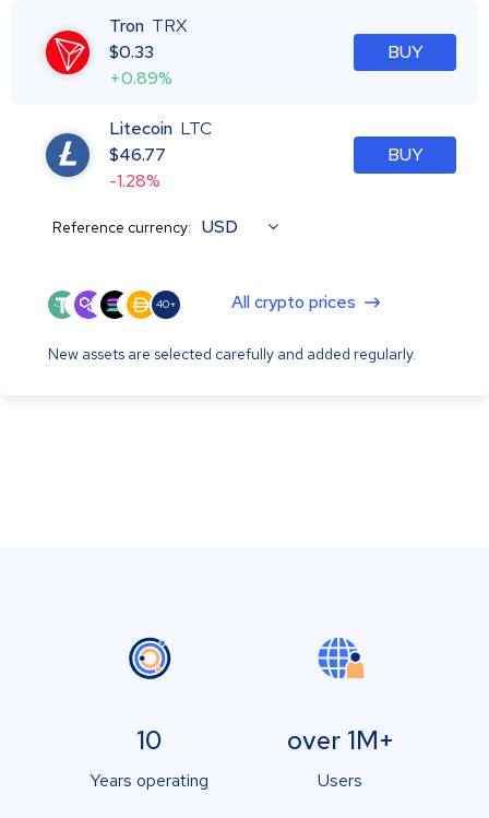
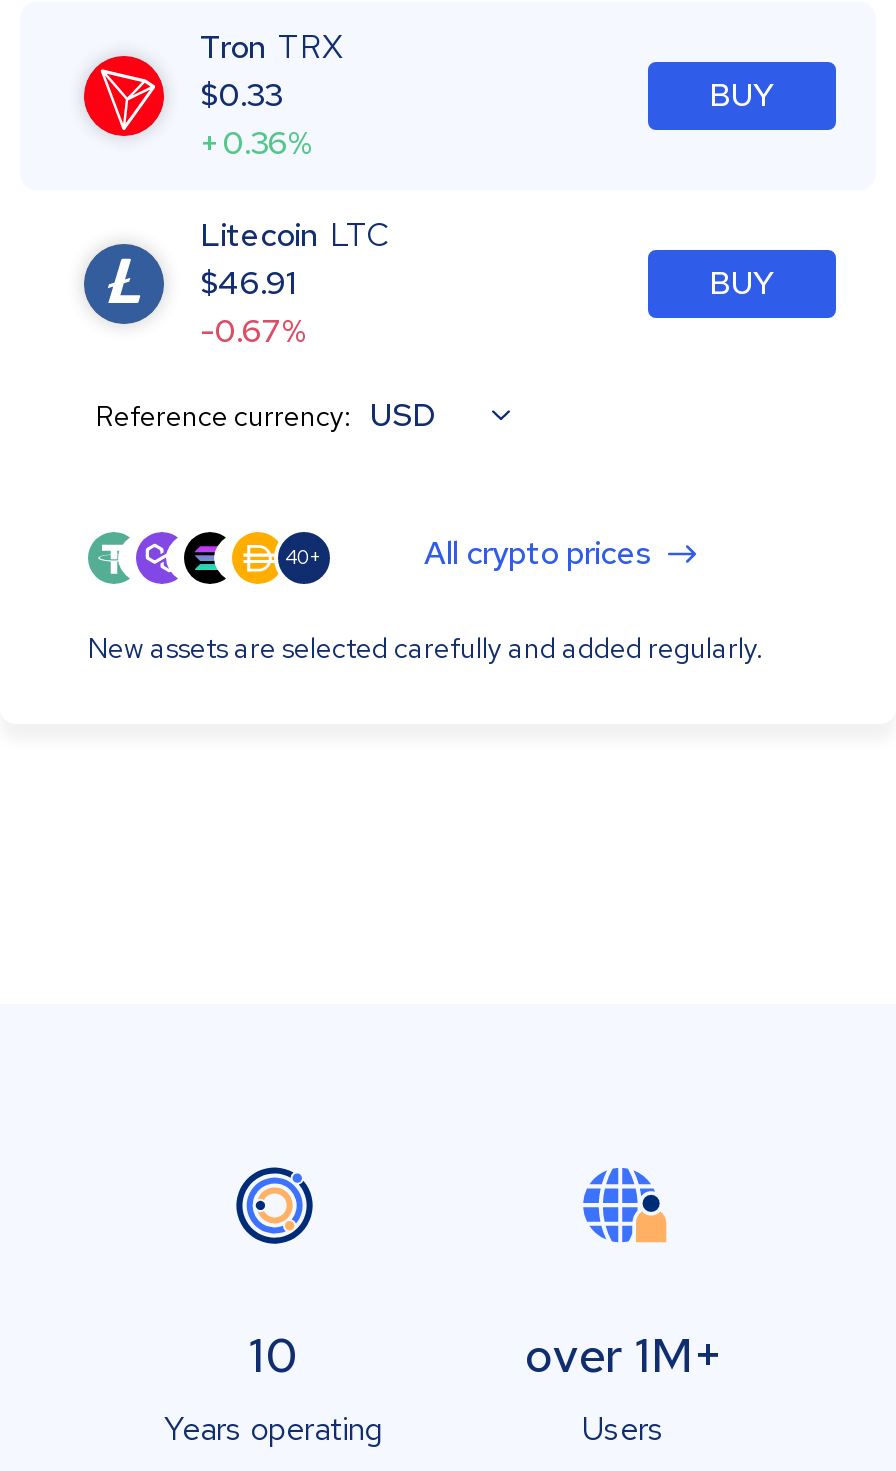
[109,66,172,89] +0.89% -> [200,122,314,164] +0.36%
[109,143,166,166] $46.77 -> [200,262,296,304] $46.91
[109,169,160,192] -1.28% -> [200,310,308,352] -0.67%

